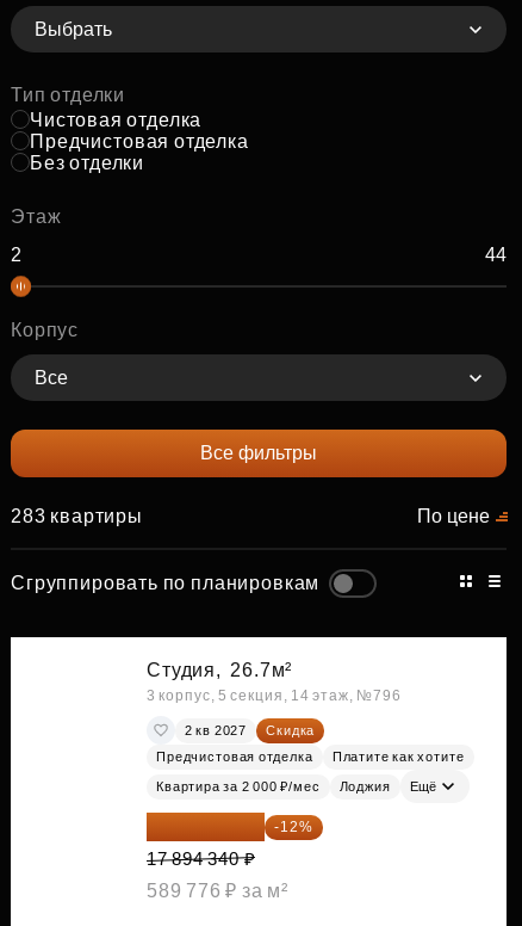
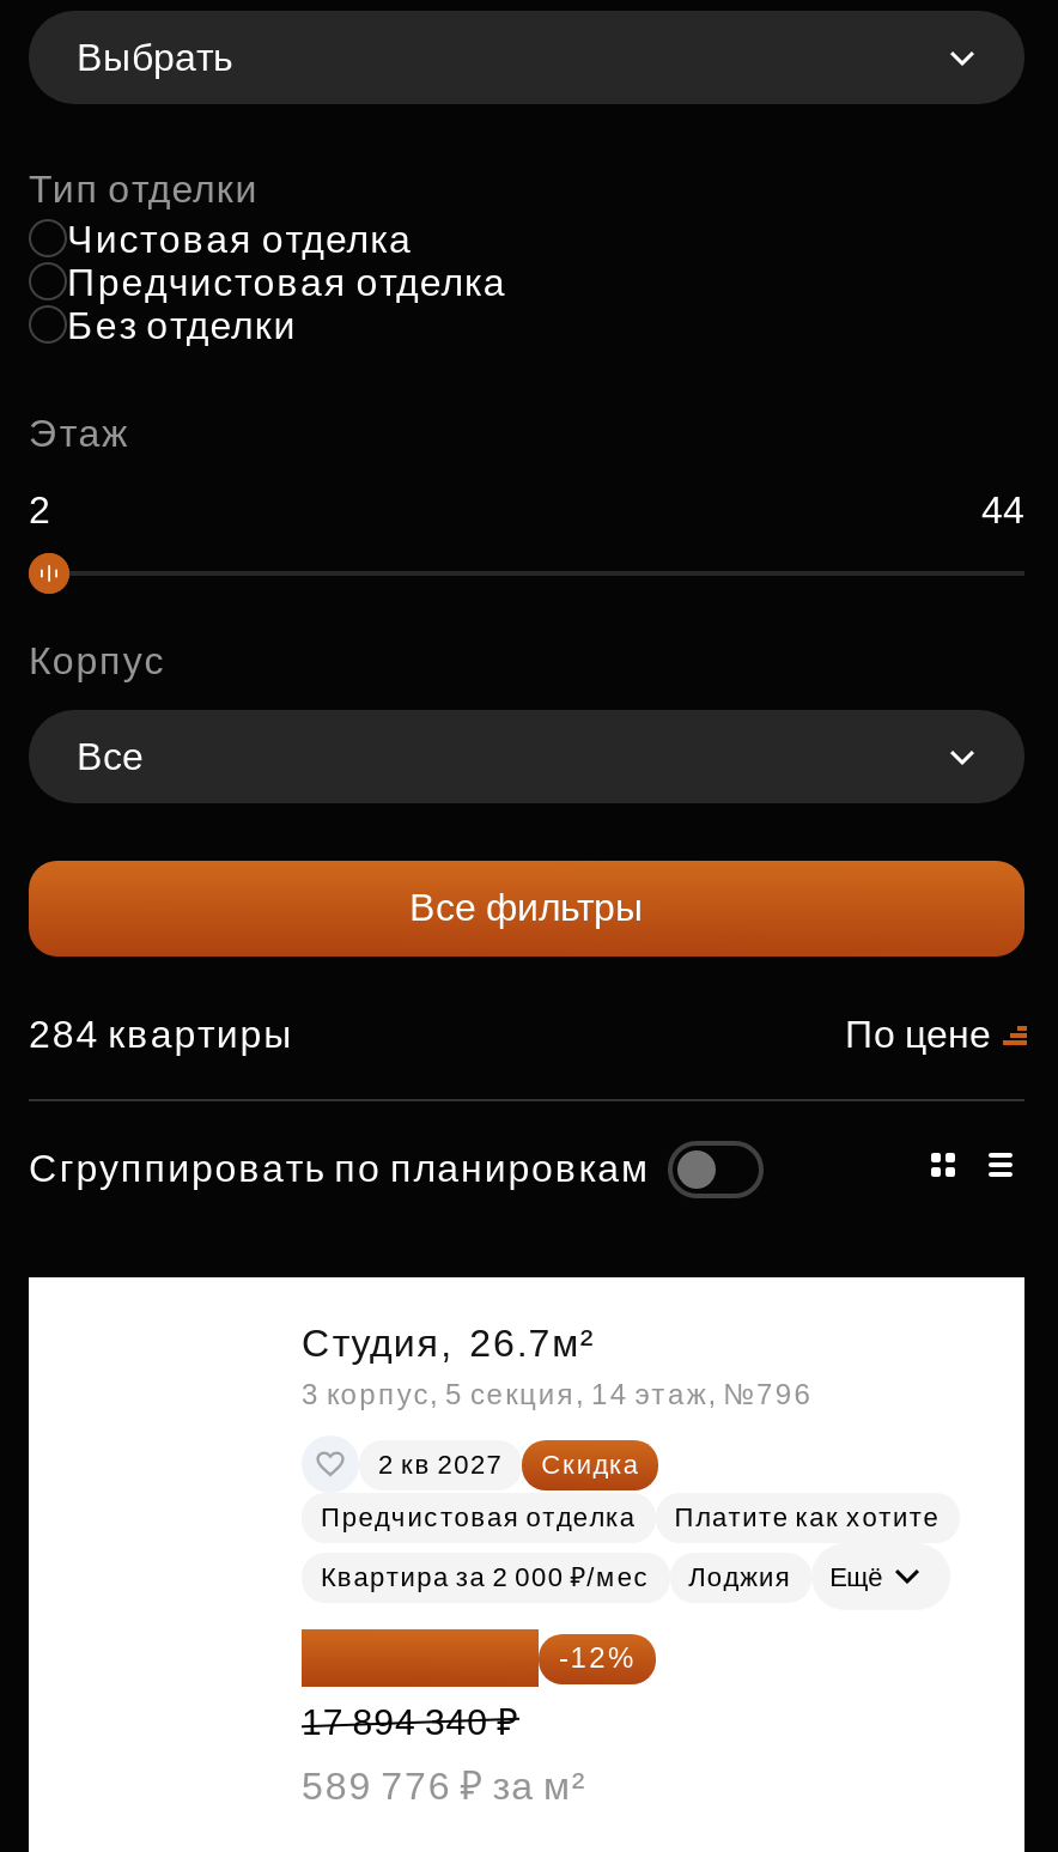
[11,506,143,527] 283 квартиры -> [29,1015,294,1056] 284 квартиры

